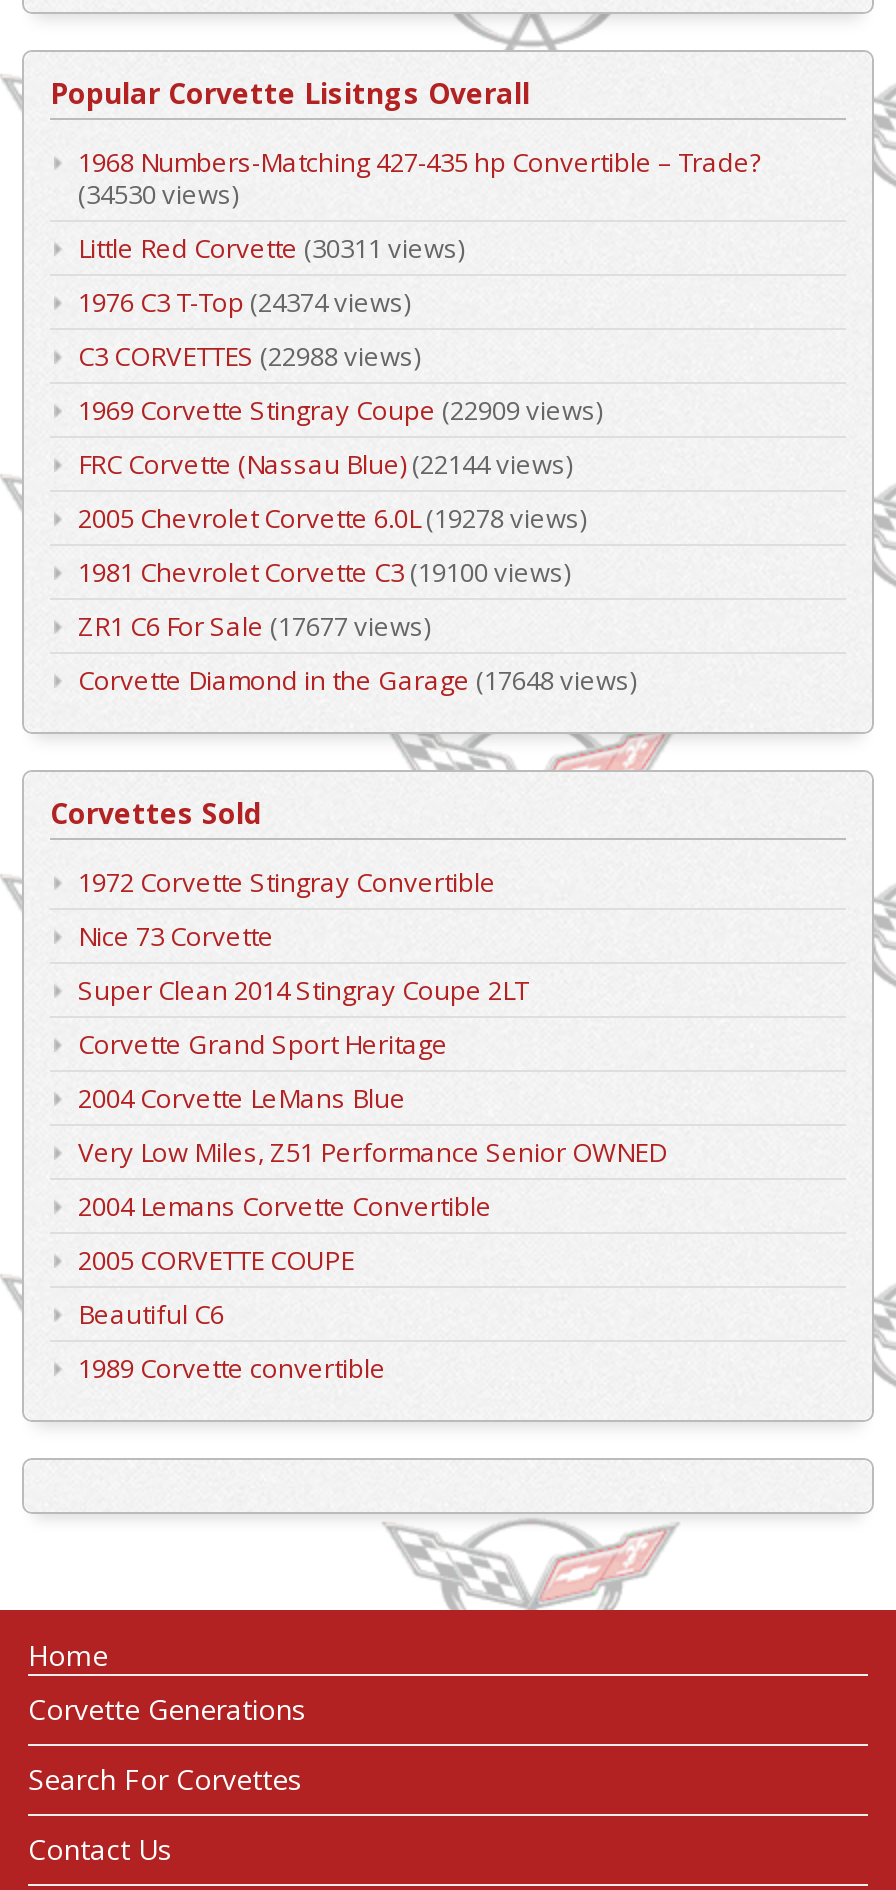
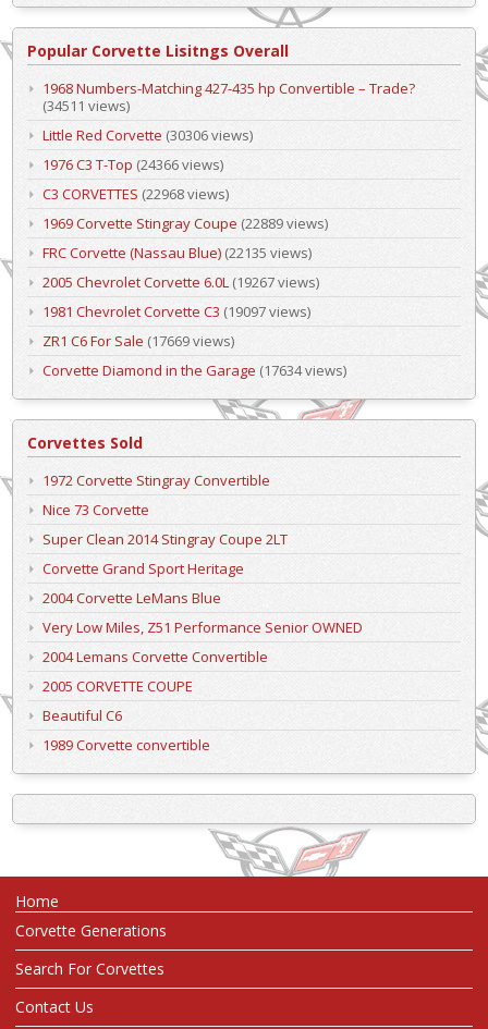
[78,176,238,212] (34530 views) -> [42,96,130,115] (34511 views)
[78,230,464,266] Little Red Corvette (30311 views) -> [42,125,253,145] Little Red Corvette (30306 views)
[78,284,410,320] 1976 C3 T-Top (24374 views) -> [42,154,223,174] 1976 C3 T-Top (24366 views)
[78,338,420,374] C3 CORVETTES (22988 views) -> [42,184,229,203] C3 CORVETTES (22968 views)
[78,392,602,428] 1969 Corvette Stingray Coupe (22909 views) -> [42,213,328,233] 1969 Corvette Stingray Coupe (22889 views)
[78,446,572,482] FRC Corvette (Nassau Blue) (22144 views) -> [42,243,312,262] FRC Corvette (Nassau Blue) (22135 views)
[78,500,586,536] 2005 Chevrolet Corvette 6.0L(19278 views) -> [42,272,319,292] 2005 Chevrolet Corvette 6.0L(19267 views)
[78,554,570,590] 1981 Chevrolet Corvette C3 (19100 views) -> [42,301,310,321] 1981 Chevrolet Corvette C3 (19097 views)
[78,608,430,644] ZR1 C6 For Sale (17677 views) -> [42,331,234,350] ZR1 C6 For Sale (17669 views)
[78,662,636,698] Corvette Diamond in the Garage (17648 views) -> [42,360,346,380] Corvette Diamond in the Garage (17634 views)

